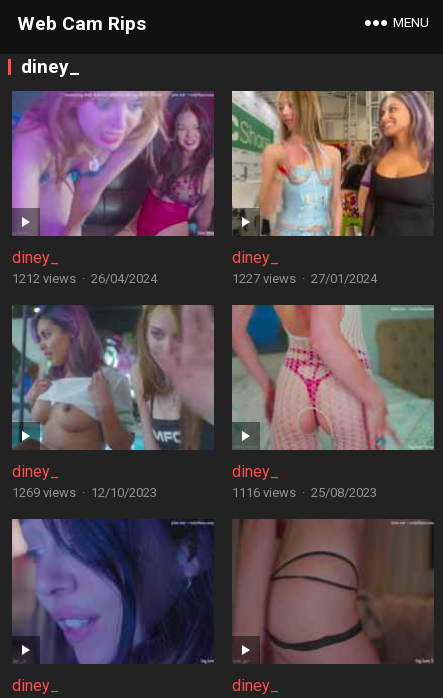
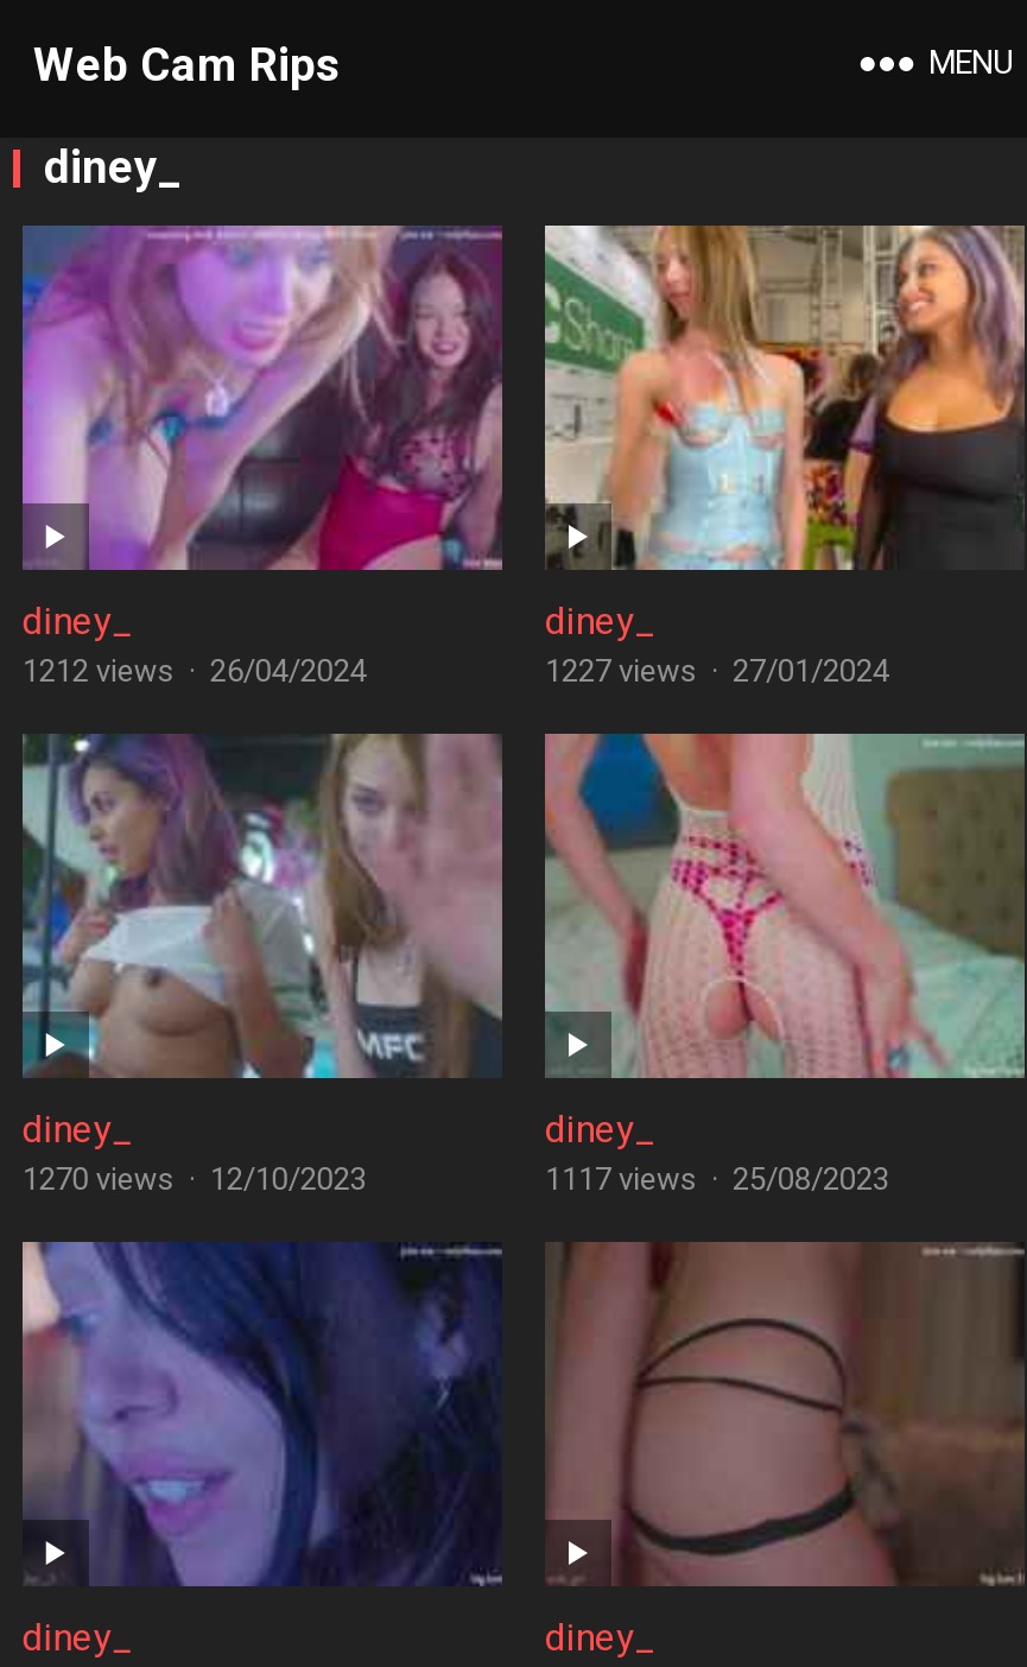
[12,485,157,500] 1269 views · 12/10/2023 -> [22,1161,367,1197] 1270 views · 12/10/2023
[232,485,377,500] 1116 views · 25/08/2023 -> [545,1161,889,1197] 1117 views · 25/08/2023

